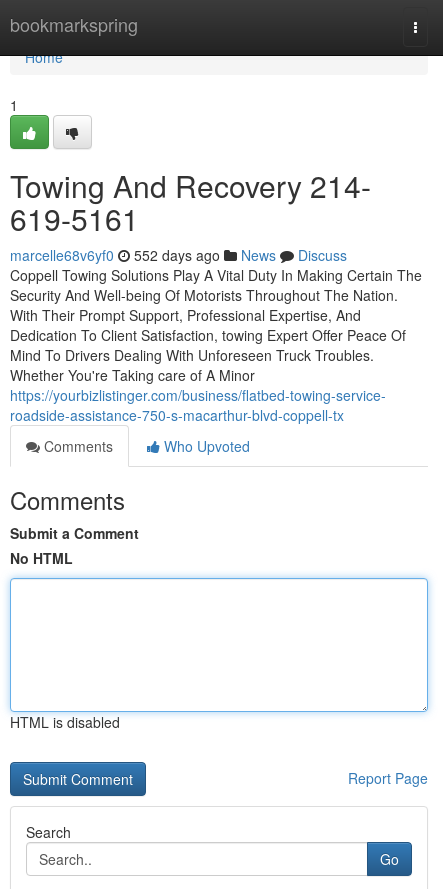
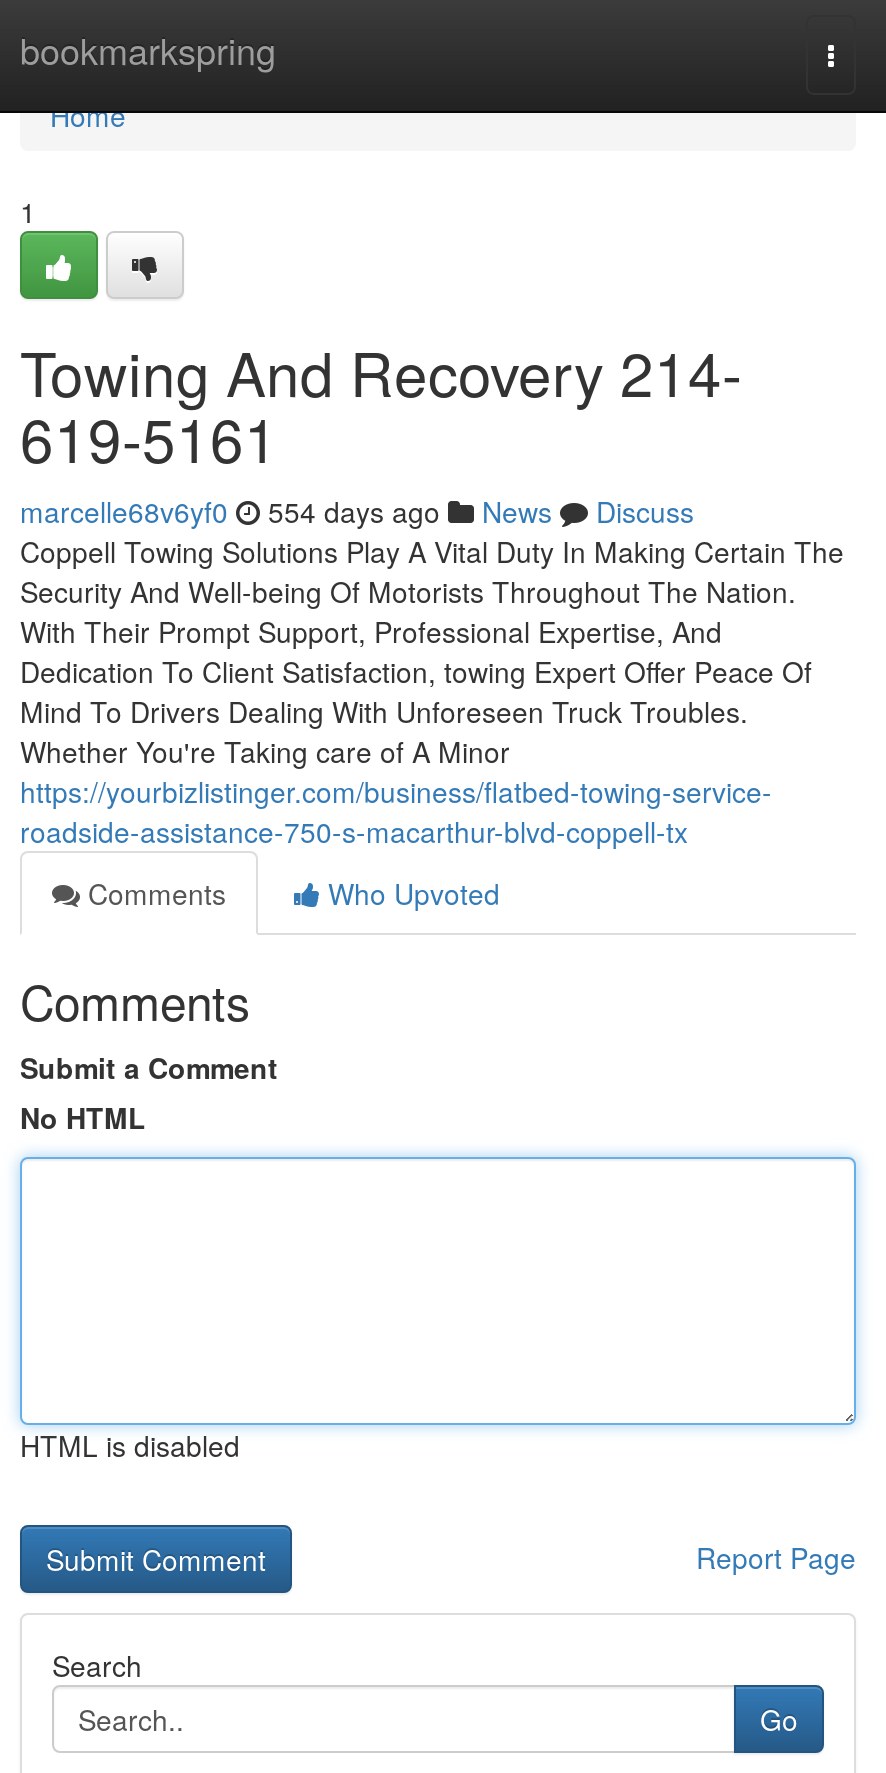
[10,245,347,265] marcelle68v6yf0 552 days ago News Discuss -> [20,491,694,531] marcelle68v6yf0 554 days ago News Discuss

